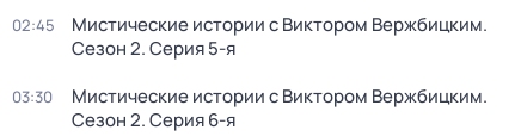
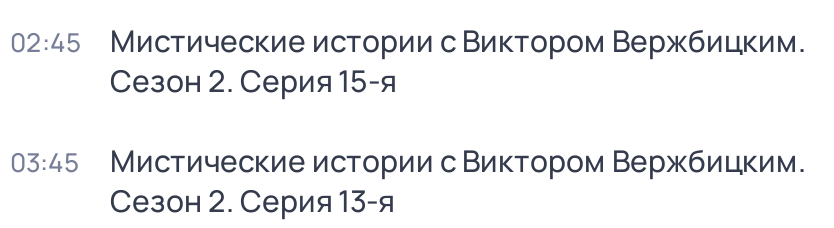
[72,36,235,61] Сезон 2. Серия 5-я -> [110,60,396,102] Сезон 2. Серия 15-я
[12,84,488,109] 03:30 Мистические истории с Виктором Вержбицким. -> [10,140,806,182] 03:45 Мистические истории с Виктором Вержбицким.
[72,107,235,132] Сезон 2. Серия 6-я -> [110,180,394,222] Сезон 2. Серия 13-я

